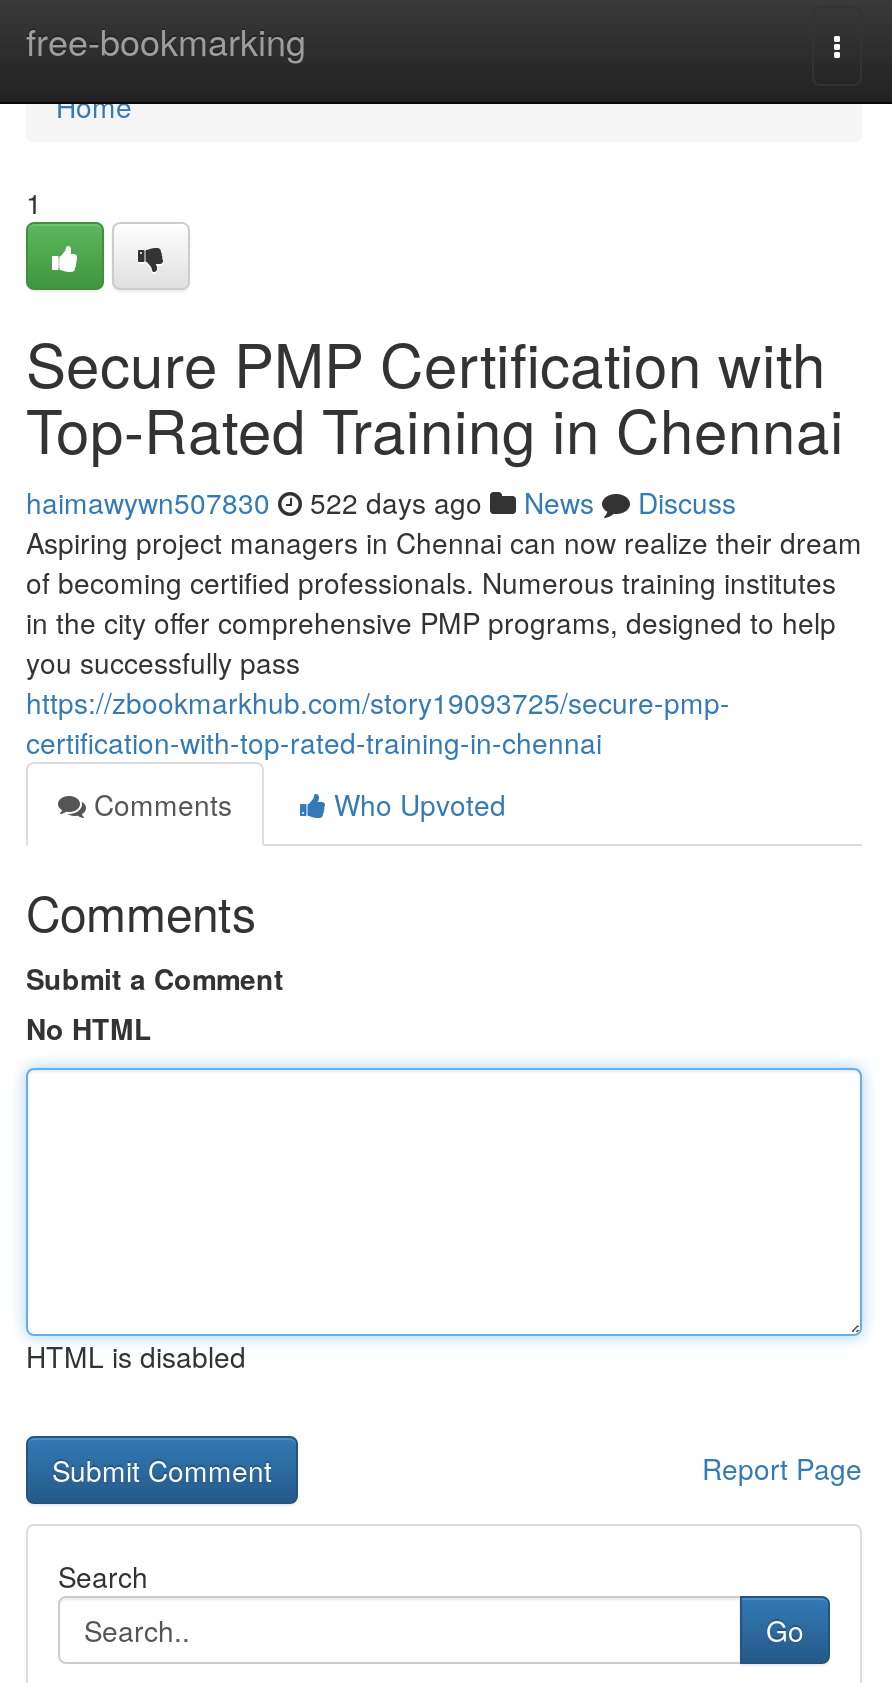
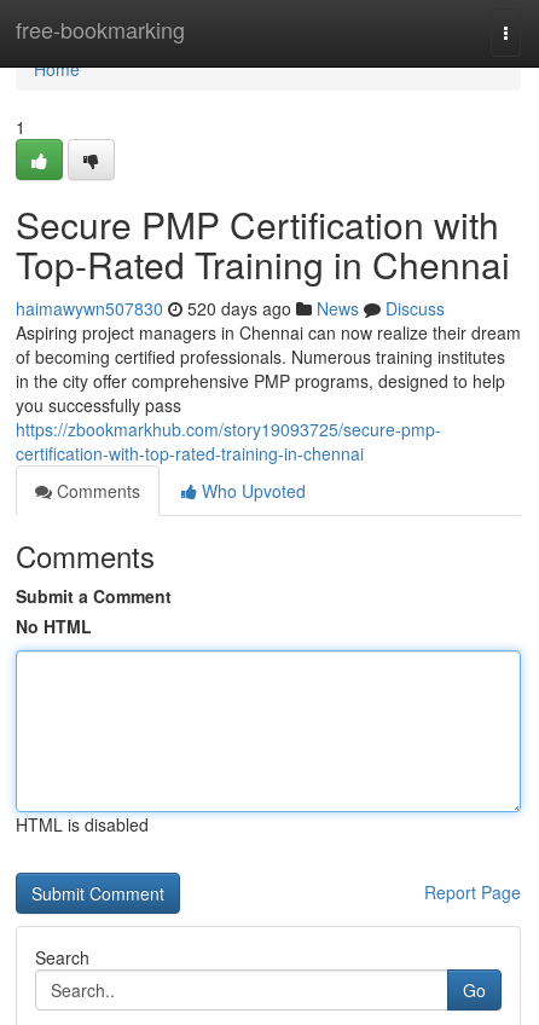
[26,482,736,522] haimawywn507830 522 days ago News Discuss -> [16,296,445,320] haimawywn507830 520 days ago News Discuss

